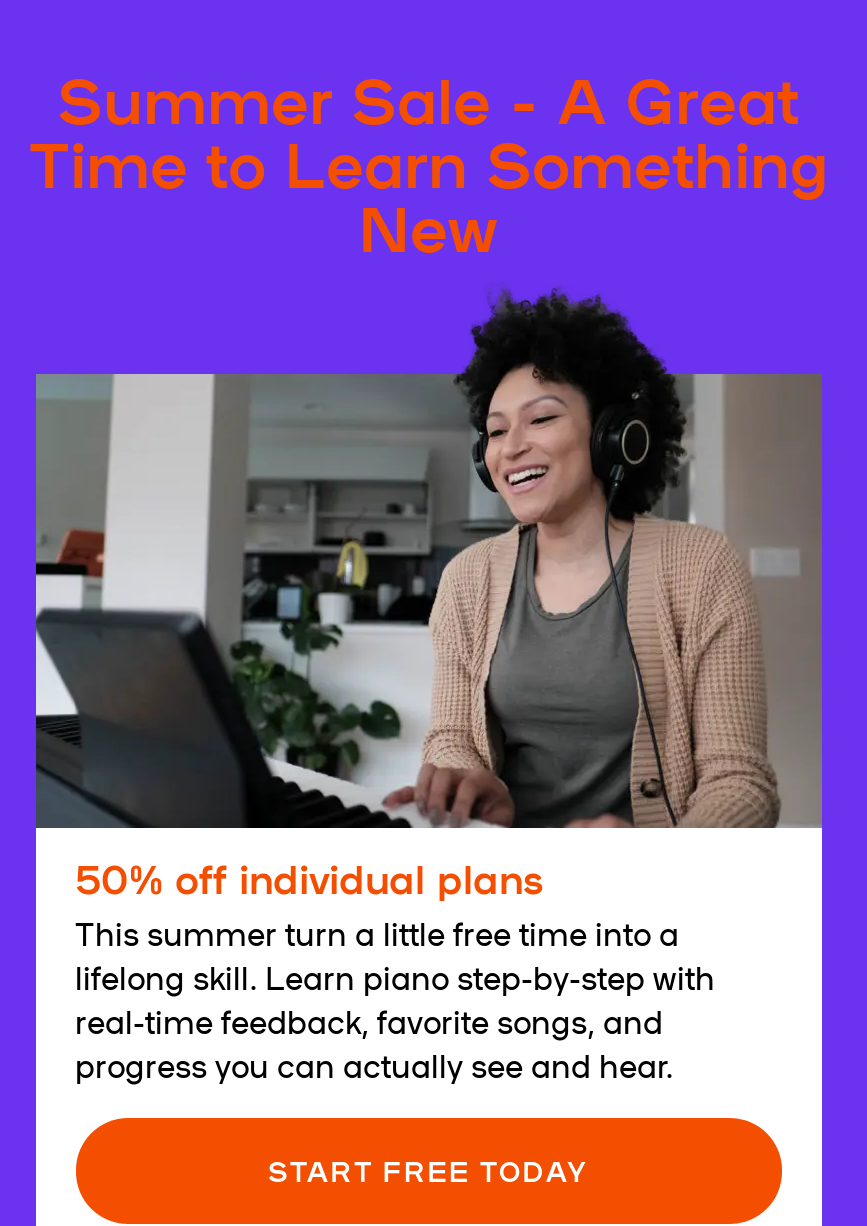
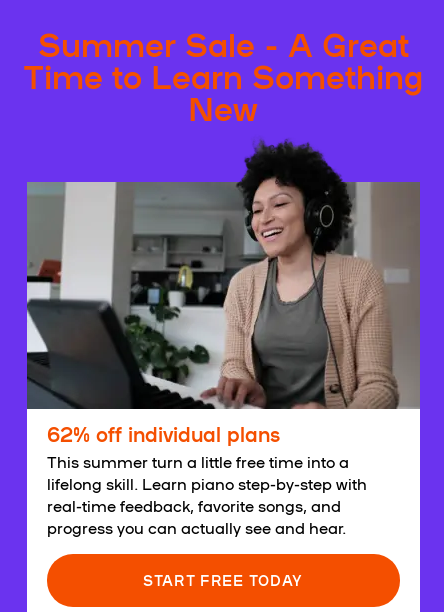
[75,847,543,903] 50% off individual plans -> [46,418,279,446] 62% off individual plans

